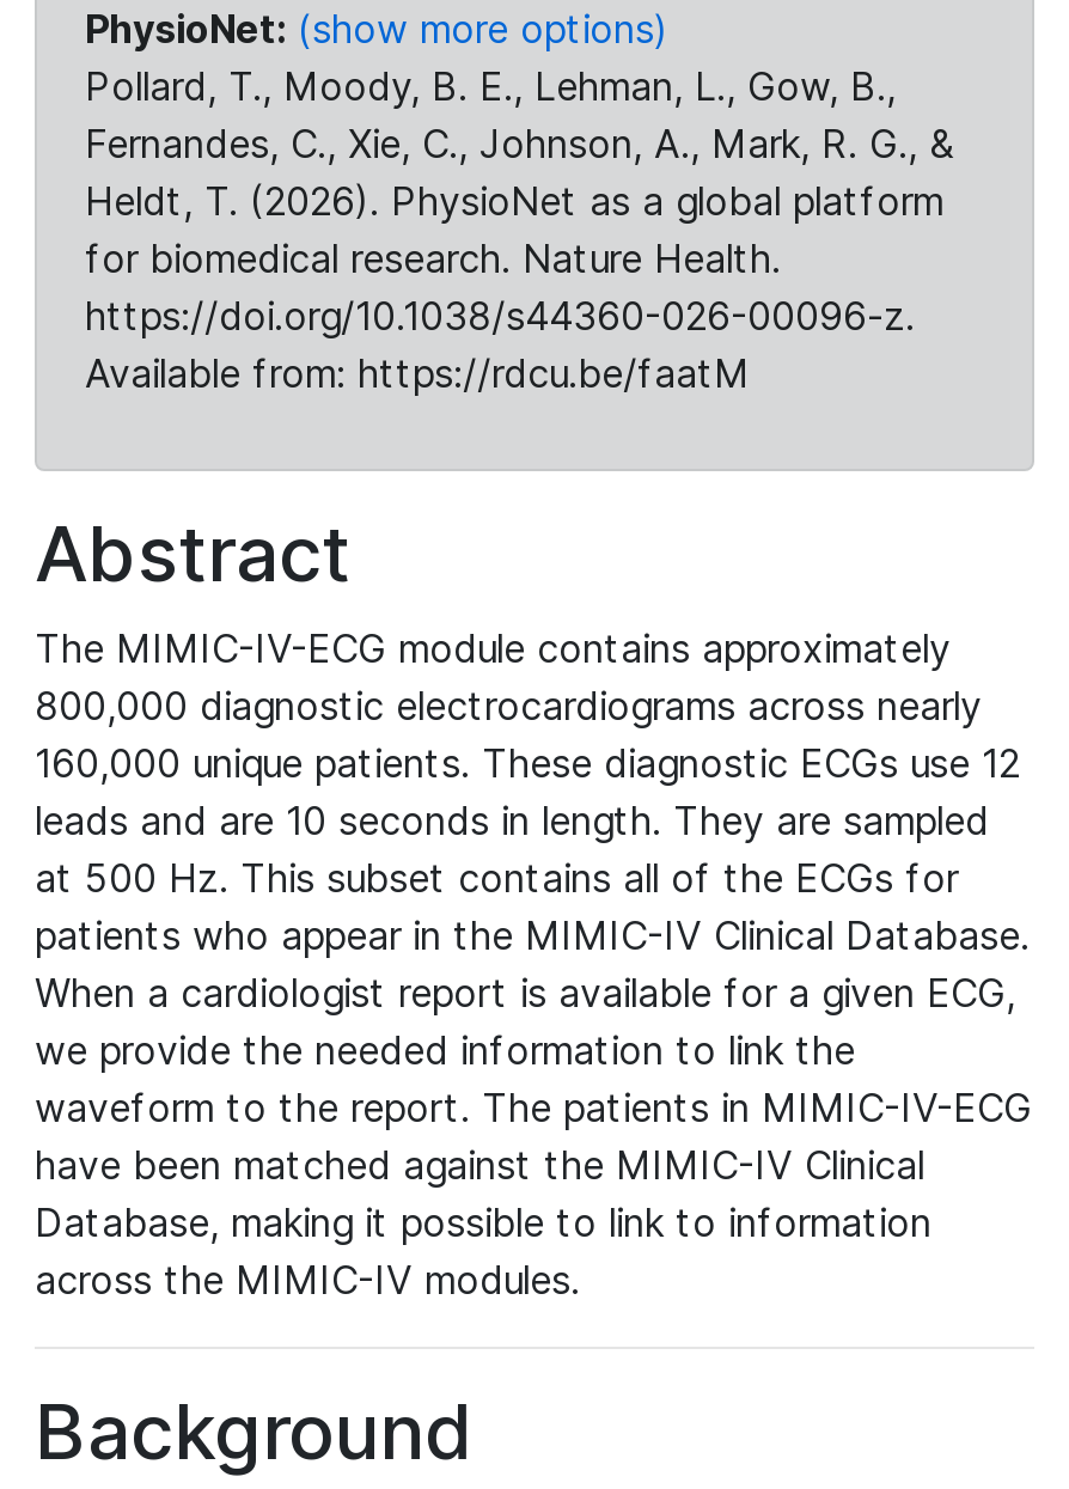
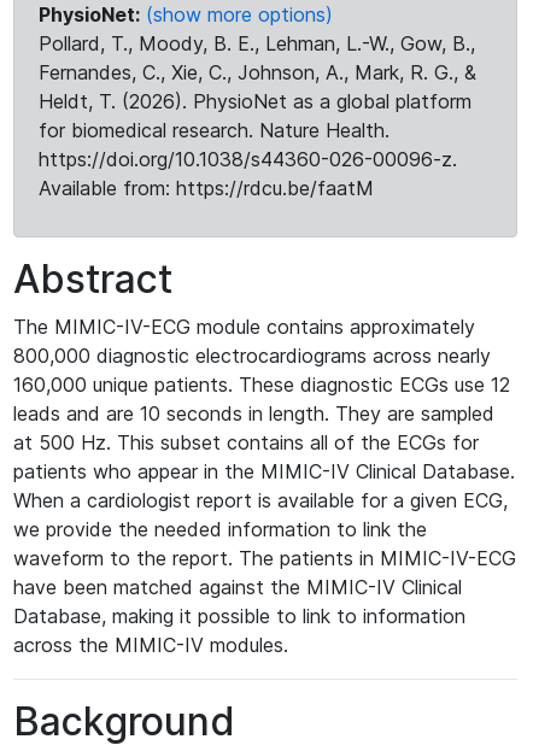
[85,62,896,110] Pollard, T., Moody, B. E., Lehman, L., Gow, B., -> [39,31,475,55] Pollard, T., Moody, B. E., Lehman, L.-W., Gow, B.,

